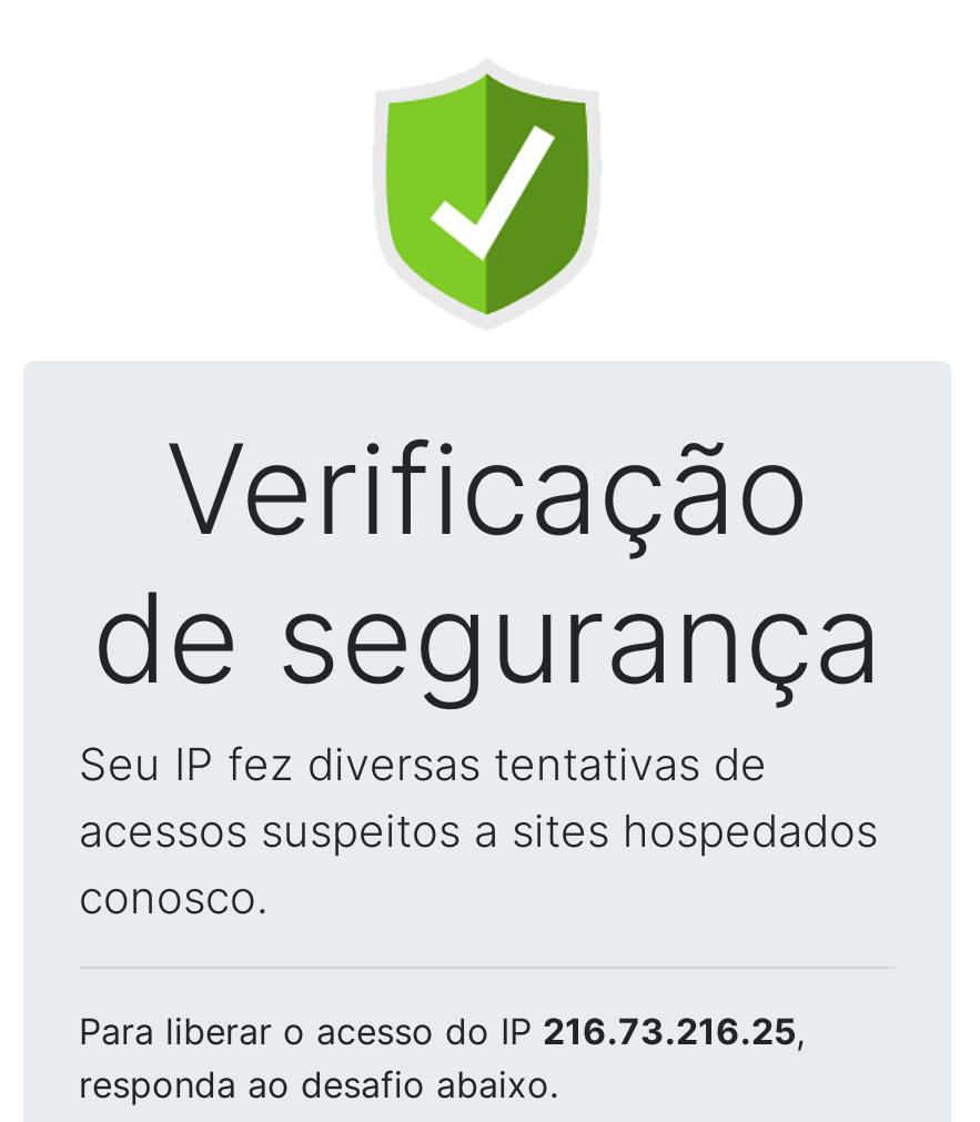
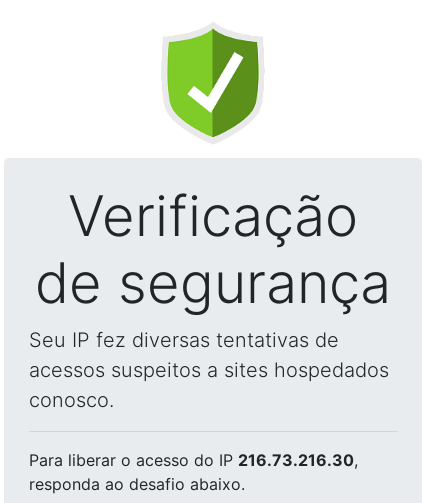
[79,1009,805,1053] Para liberar o acesso do IP 216.73.216.25, -> [29,450,358,470] Para liberar o acesso do IP 216.73.216.30,

